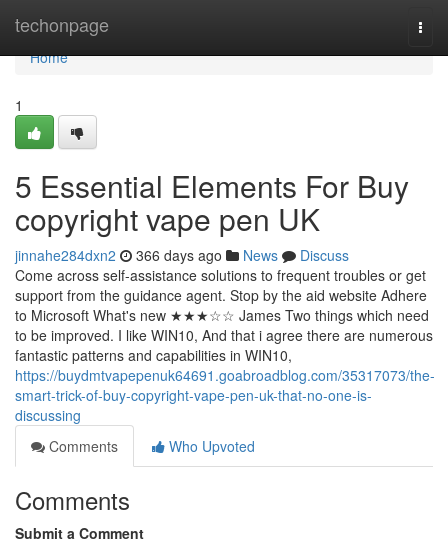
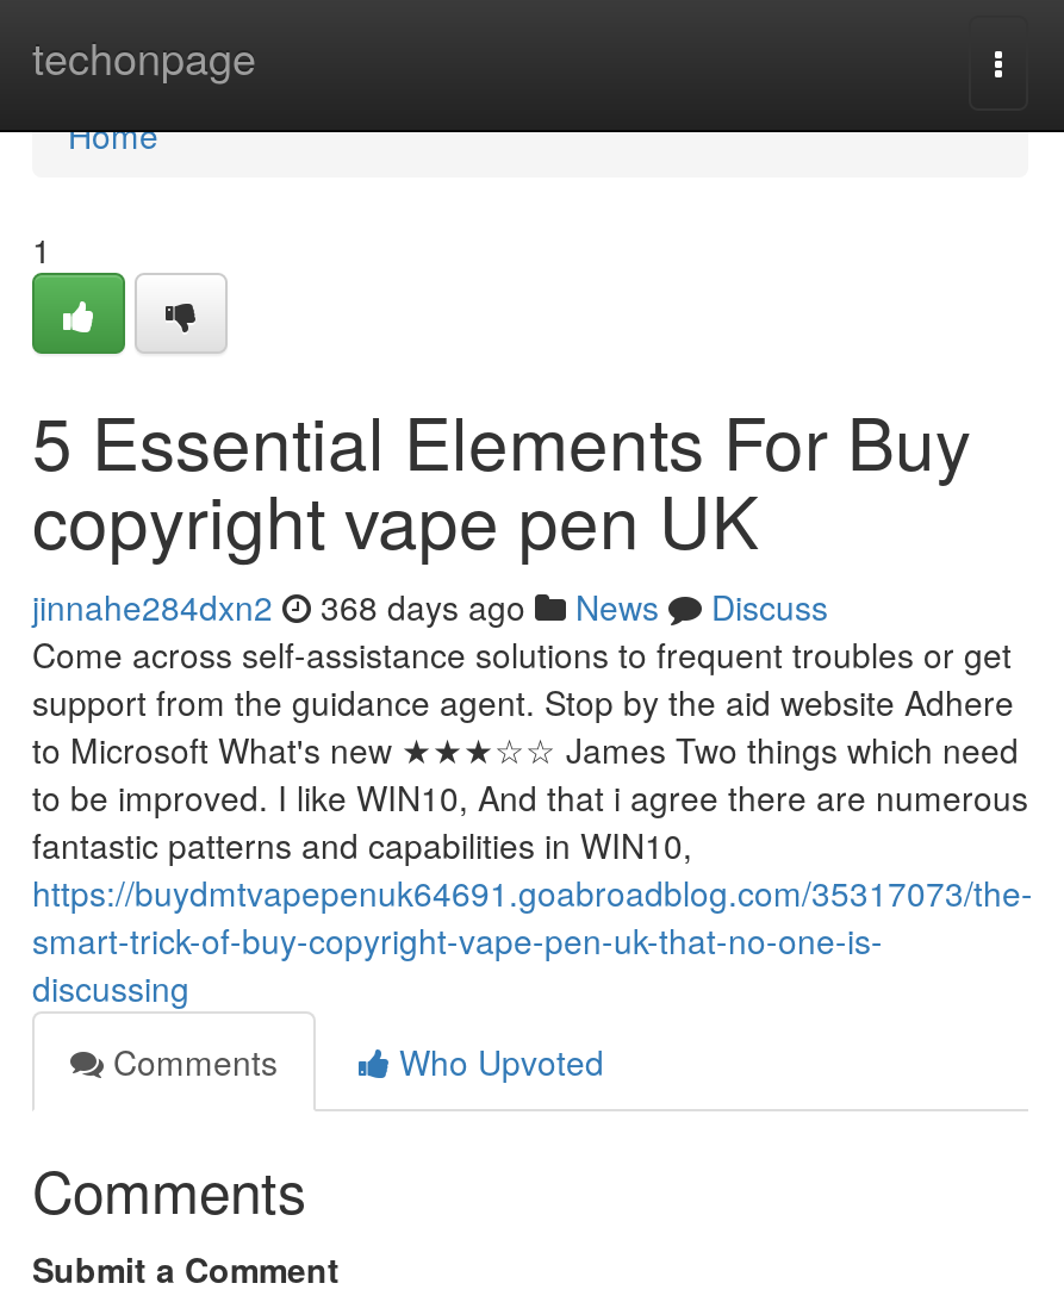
[15,245,349,265] jinnahe284dxn2 366 days ago News Discuss -> [32,583,828,630] jinnahe284dxn2 368 days ago News Discuss

